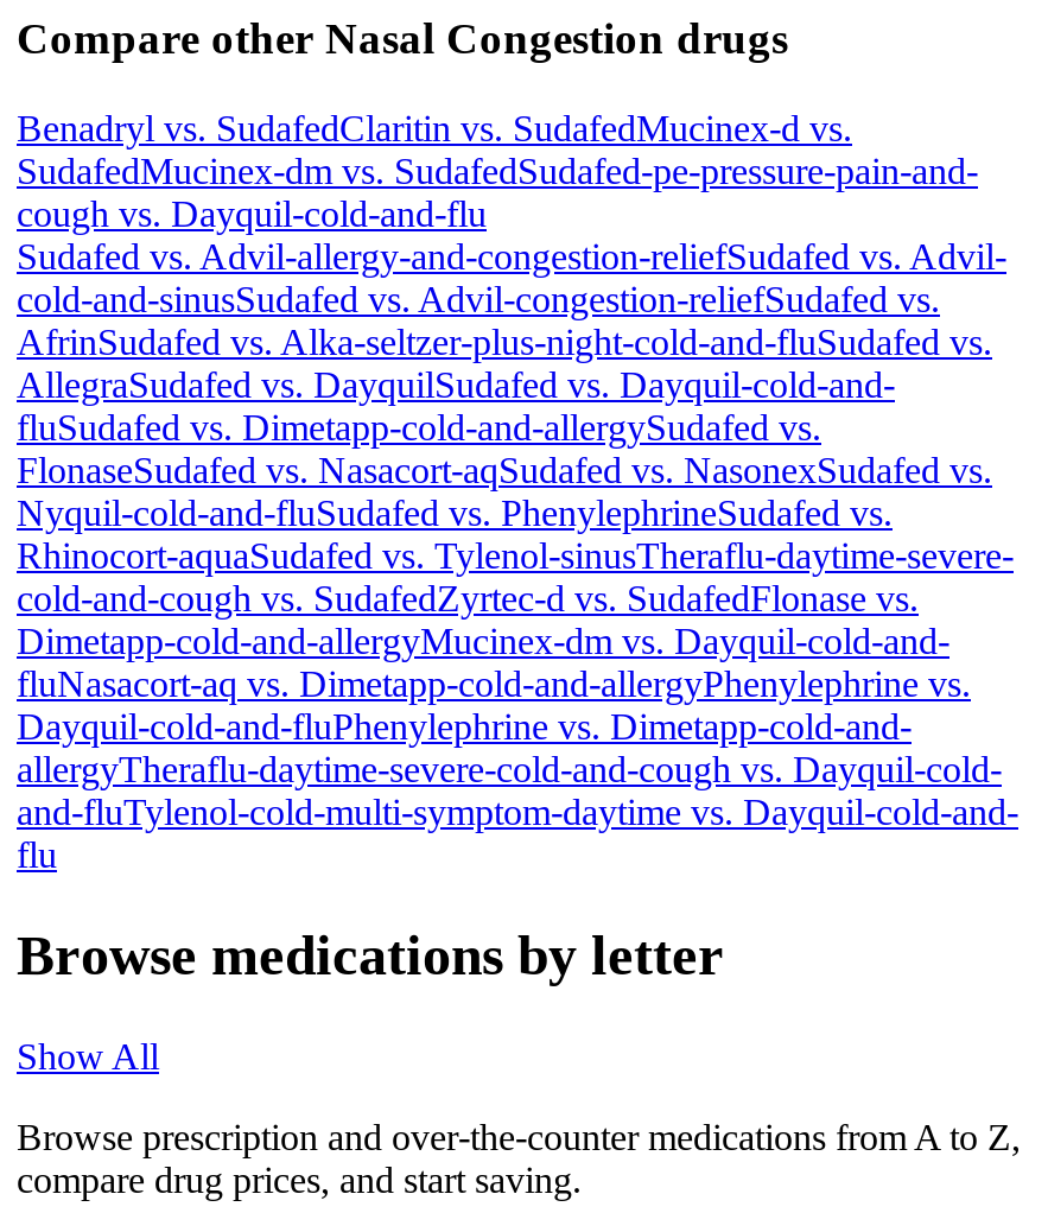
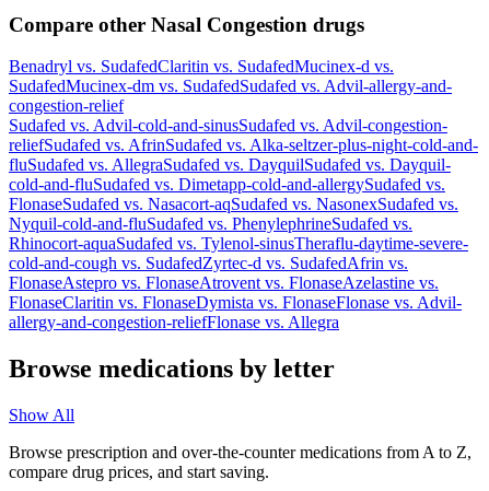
[17,151,1006,448] SudafedMucinex-dm vs. SudafedSudafed-pe-pressure-pain-and- | cough vs. Dayquil-cold-and-flu | Sudafed vs. Advil-allergy-and-congestion-reliefSudafed vs. Advil- | cold-and-sinusSudafed vs. Advil-congestion-reliefSudafed vs. | AfrinSudafed vs. Alka-seltzer-plus-night-cold-and-fluSudafed vs. | AllegraSudafed vs. DayquilSudafed vs. Dayquil-cold-and- | fluSudafed vs. Dimetapp-cold-and-allergySudafed vs. -> [9,77,478,194] SudafedMucinex-dm vs. SudafedSudafed vs. Advil-allergy-and- | congestion-relief | Sudafed vs. Advil-cold-and-sinusSudafed vs. Advil-congestion- | reliefSudafed vs. AfrinSudafed vs. Alka-seltzer-plus-night-cold-and- | fluSudafed vs. AllegraSudafed vs. DayquilSudafed vs. Dayquil- | cold-and-fluSudafed vs. Dimetapp-cold-and-allergySudafed vs.
[17,579,1018,875] cold-and-cough vs. SudafedZyrtec-d vs. SudafedFlonase vs. | Dimetapp-cold-and-allergyMucinex-dm vs. Dayquil-cold-and- | fluNasacort-aq vs. Dimetapp-cold-and-allergyPhenylephrine vs. | Dayquil-cold-and-fluPhenylephrine vs. Dimetapp-cold-and- | allergyTheraflu-daytime-severe-cold-and-cough vs. Dayquil-cold- | and-fluTylenol-cold-multi-symptom-daytime vs. Dayquil-cold-and- | flu -> [9,254,462,332] cold-and-cough vs. SudafedZyrtec-d vs. SudafedAfrin vs. | FlonaseAstepro vs. FlonaseAtrovent vs. FlonaseAzelastine vs. | FlonaseClaritin vs. FlonaseDymista vs. FlonaseFlonase vs. Advil- | allergy-and-congestion-reliefFlonase vs. Allegra

